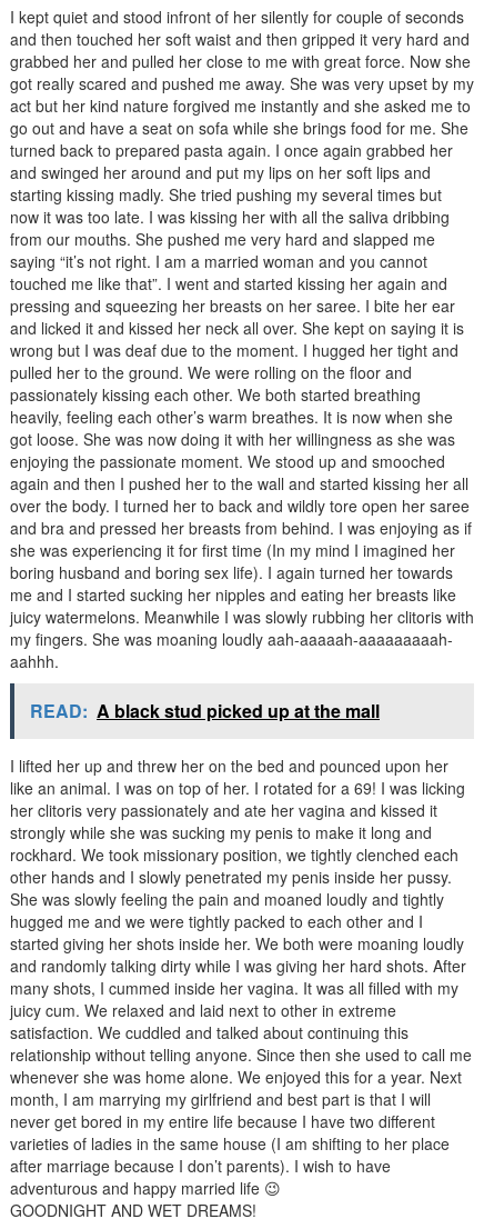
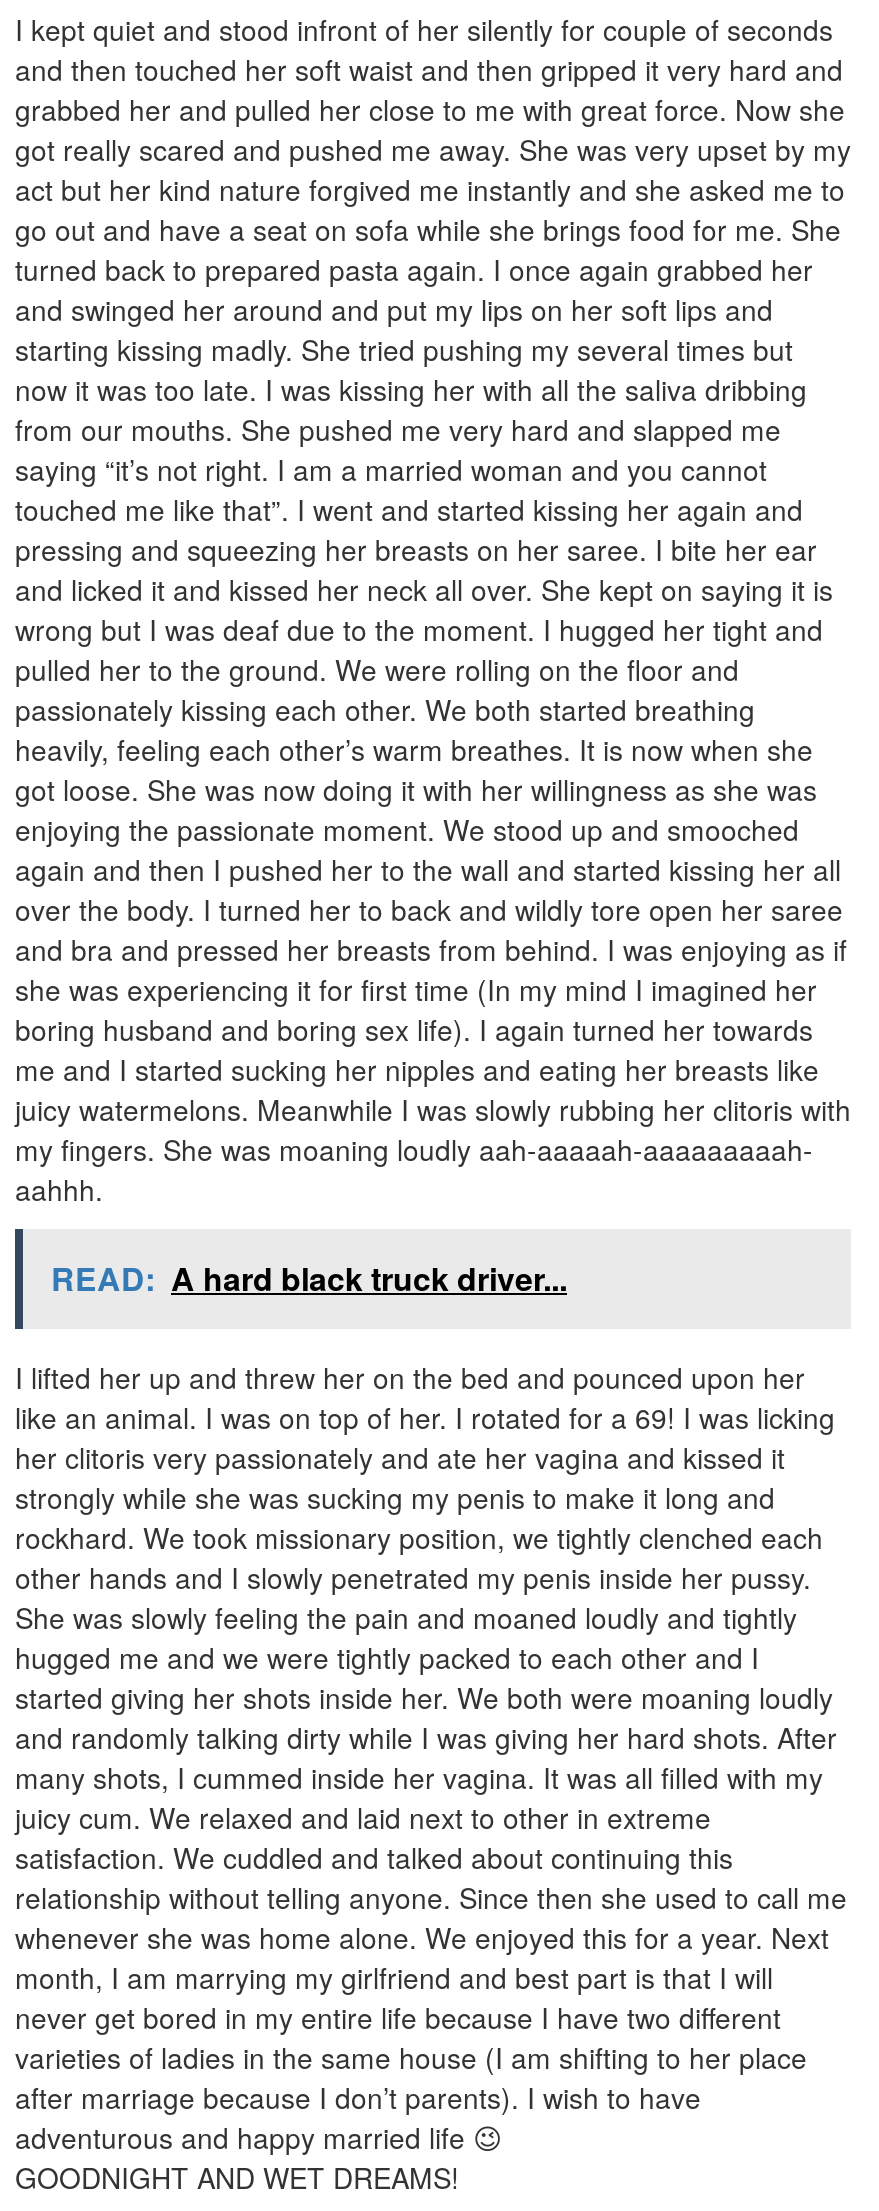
[30,698,380,723] READ: A black stud picked up at the mall -> [51,1255,567,1301] READ: A hard black truck driver...

